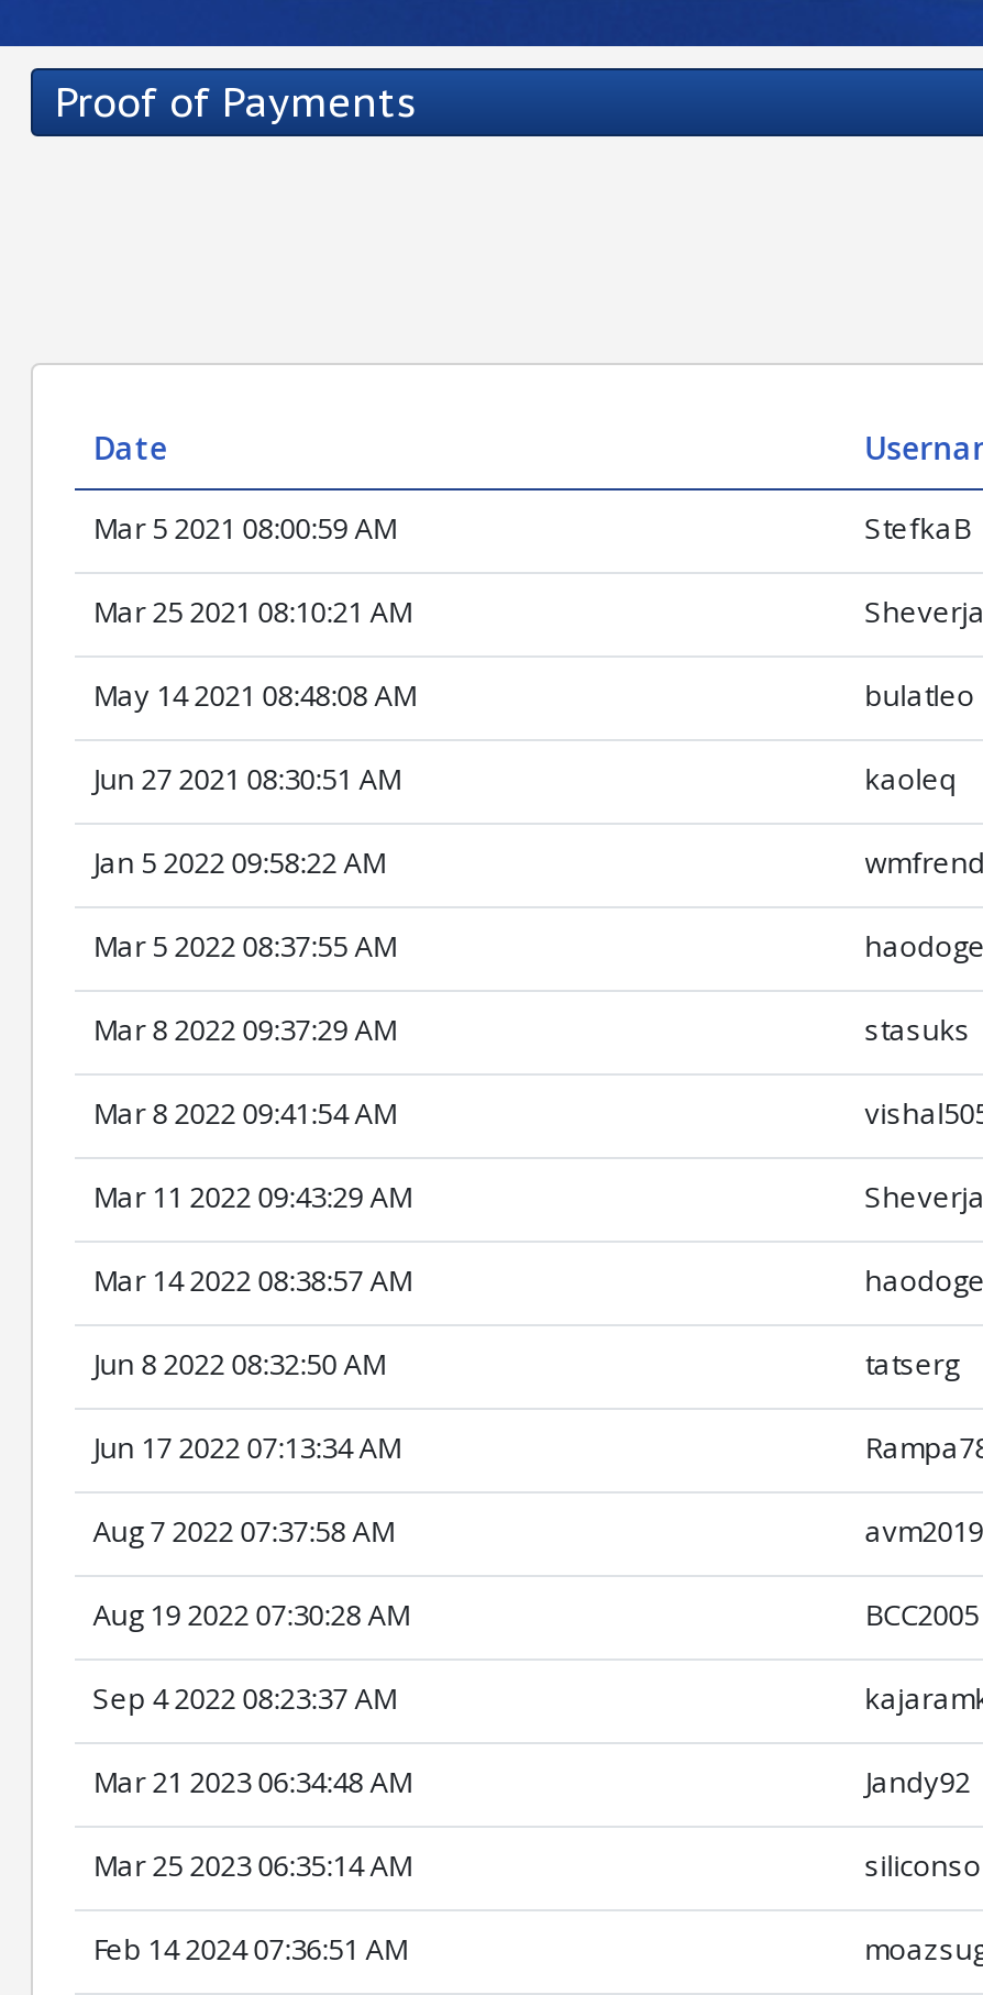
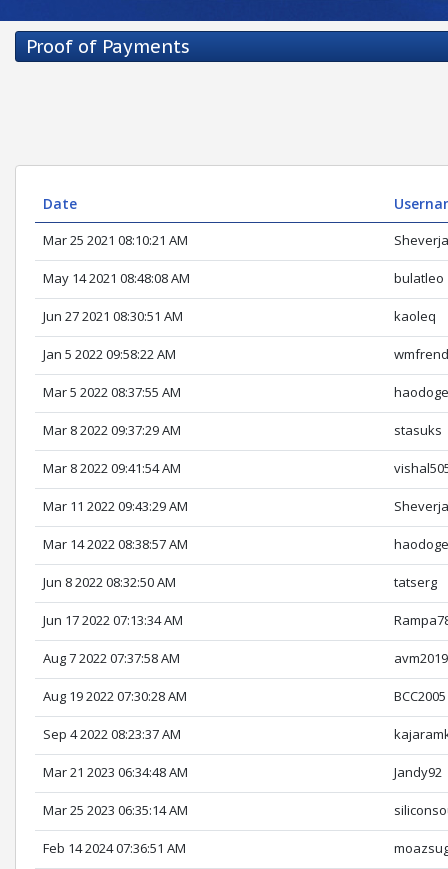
[93,509,970,548] Mar 5 2021 08:00:59 AM | StefkaB -> none

